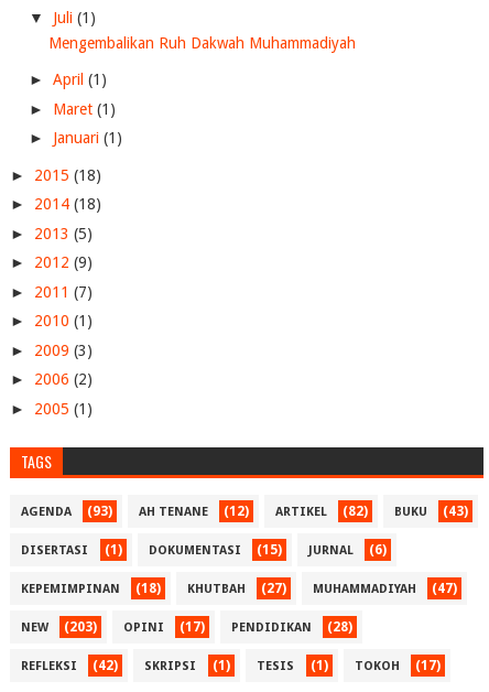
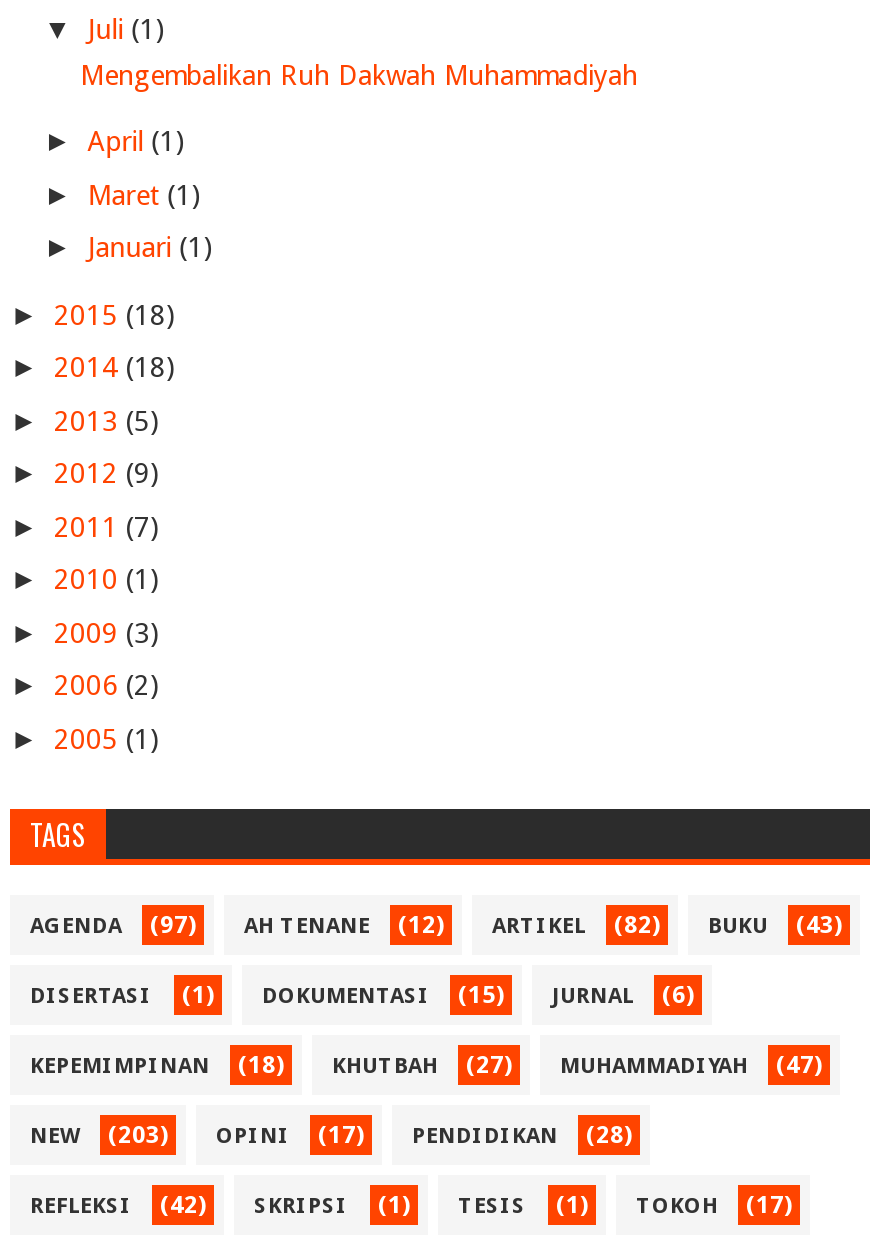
[21,503,468,519] AGENDA (93) AH TENANE (12) ARTIKEL (82) BUKU (43) -> [30,910,842,938] AGENDA (97) AH TENANE (12) ARTIKEL (82) BUKU (43)

